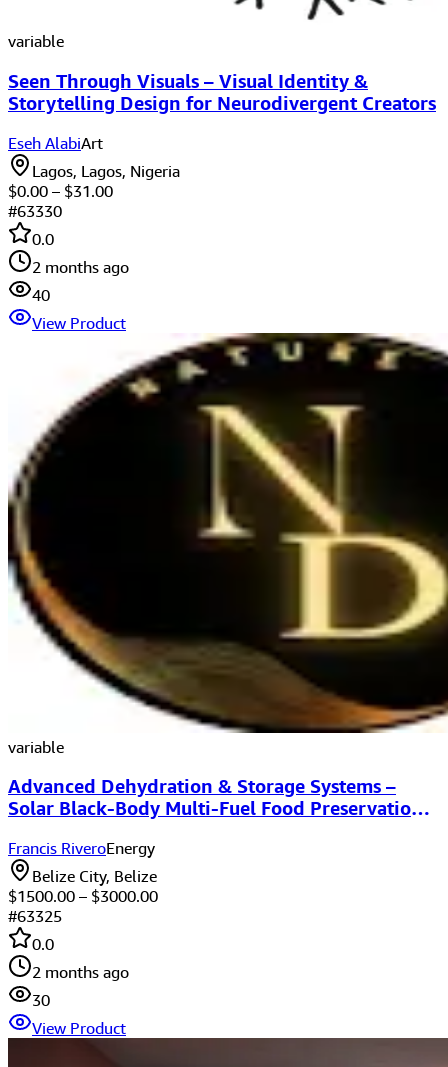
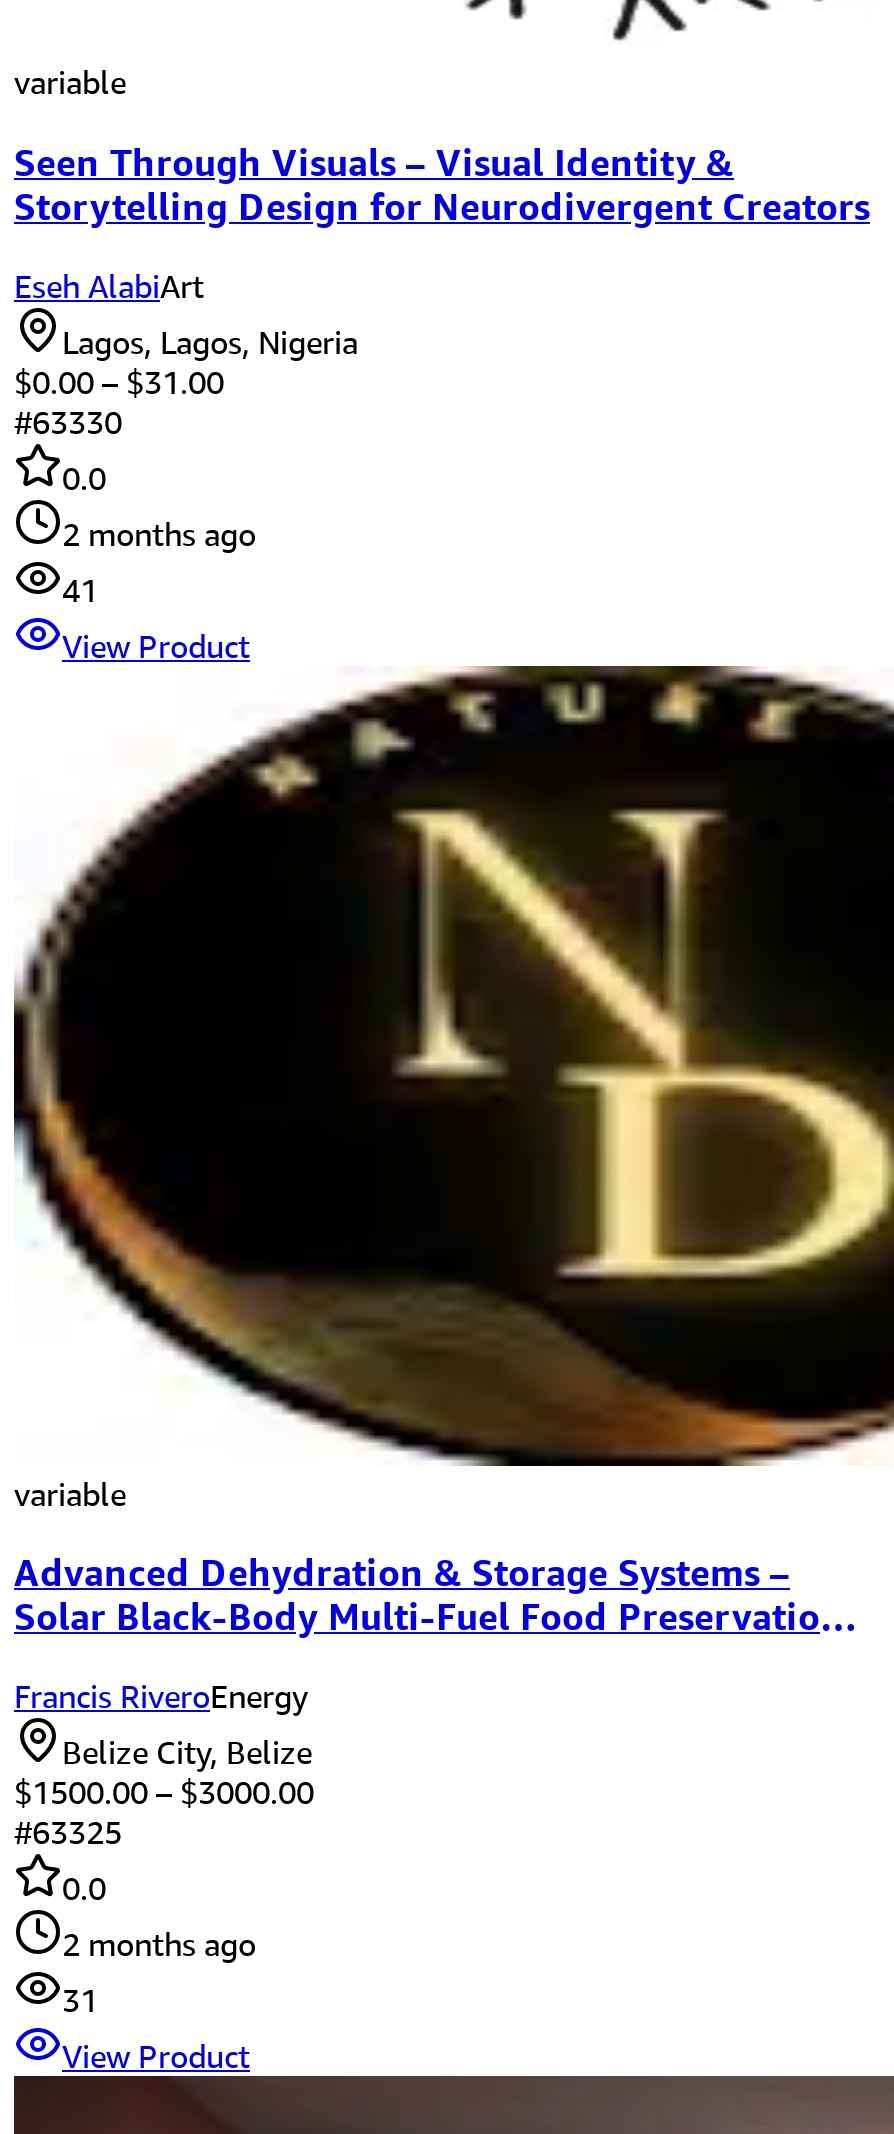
[32,285,50,305] 40 -> [62,569,98,609] 41
[32,990,50,1010] 30 -> [62,1980,98,2020] 31

